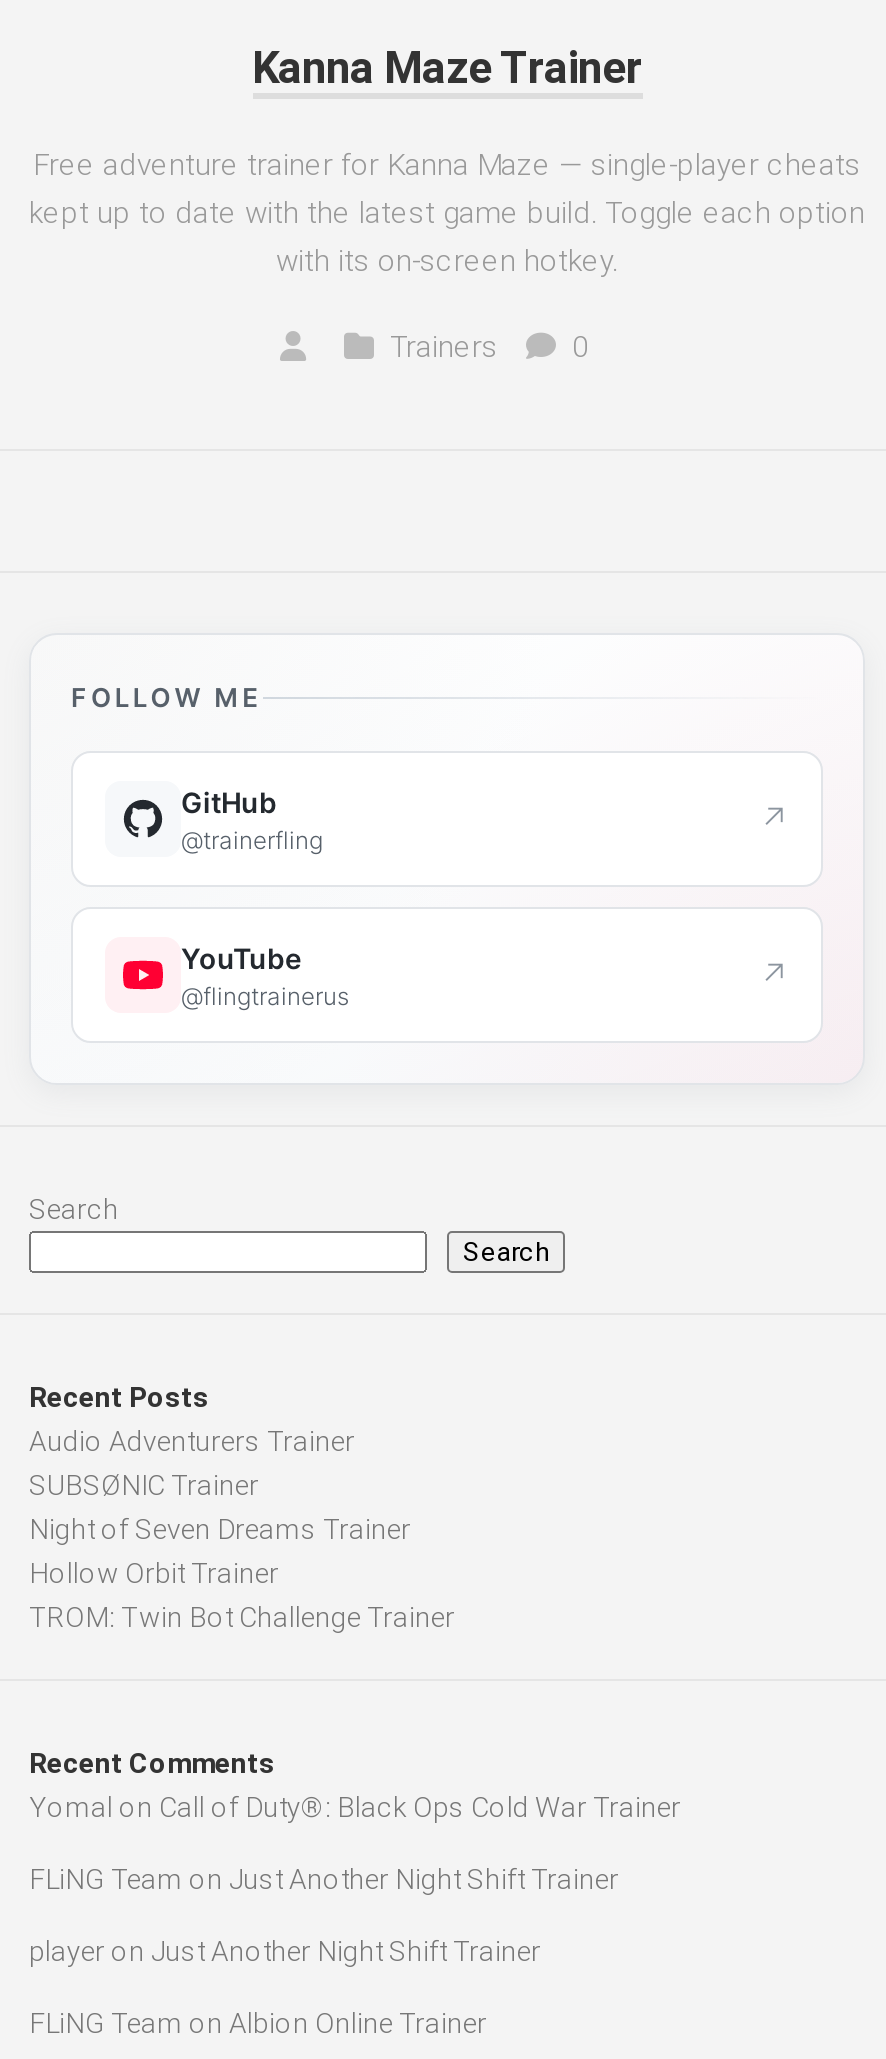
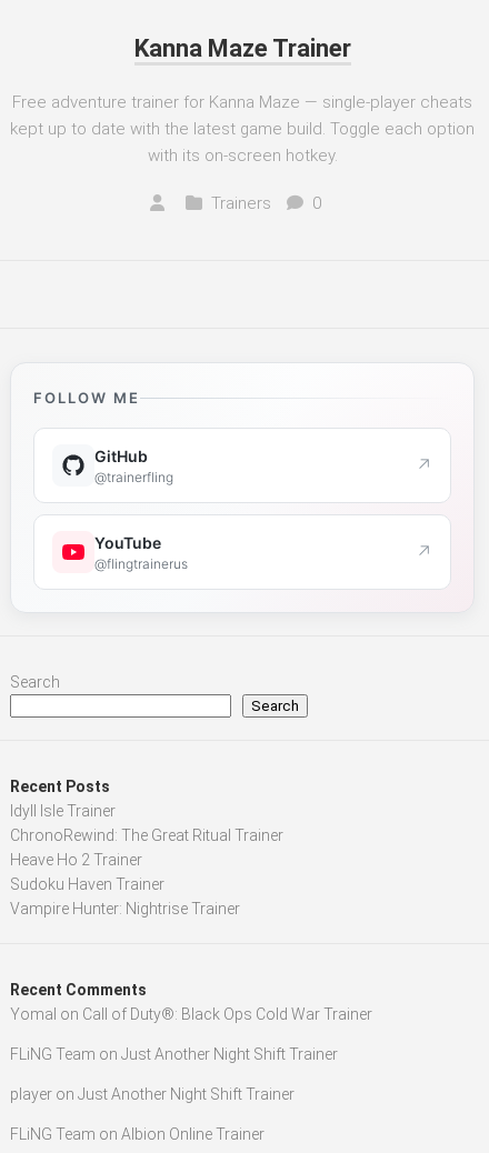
[29,1425,455,1633] Audio Adventurers Trainer | SUBSØNIC Trainer | Night of Seven Dreams Trainer | Hollow Orbit Trainer | TROM: Twin Bot Challenge Trainer -> [10,802,283,918] Idyll Isle Trainer | ChronoRewind: The Great Ritual Trainer | Heave Ho 2 Trainer | Sudoku Haven Trainer | Vampire Hunter: Nightrise Trainer

